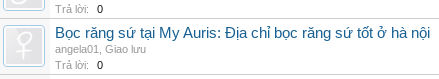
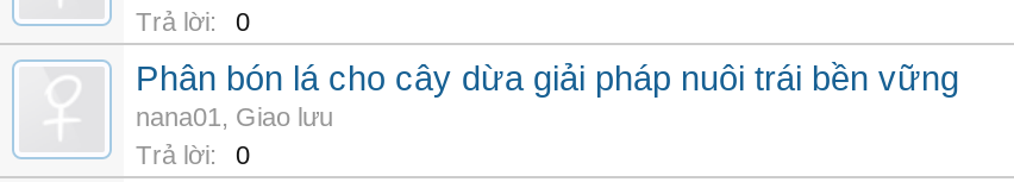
[55,25,430,55] Bọc răng sứ tại My Auris: Địa chỉ bọc răng sứ tốt ở hà nội | angela01, Giao lưu -> [136,59,959,131] Phân bón lá cho cây dừa giải pháp nuôi trái bền vững | nana01, Giao lưu

